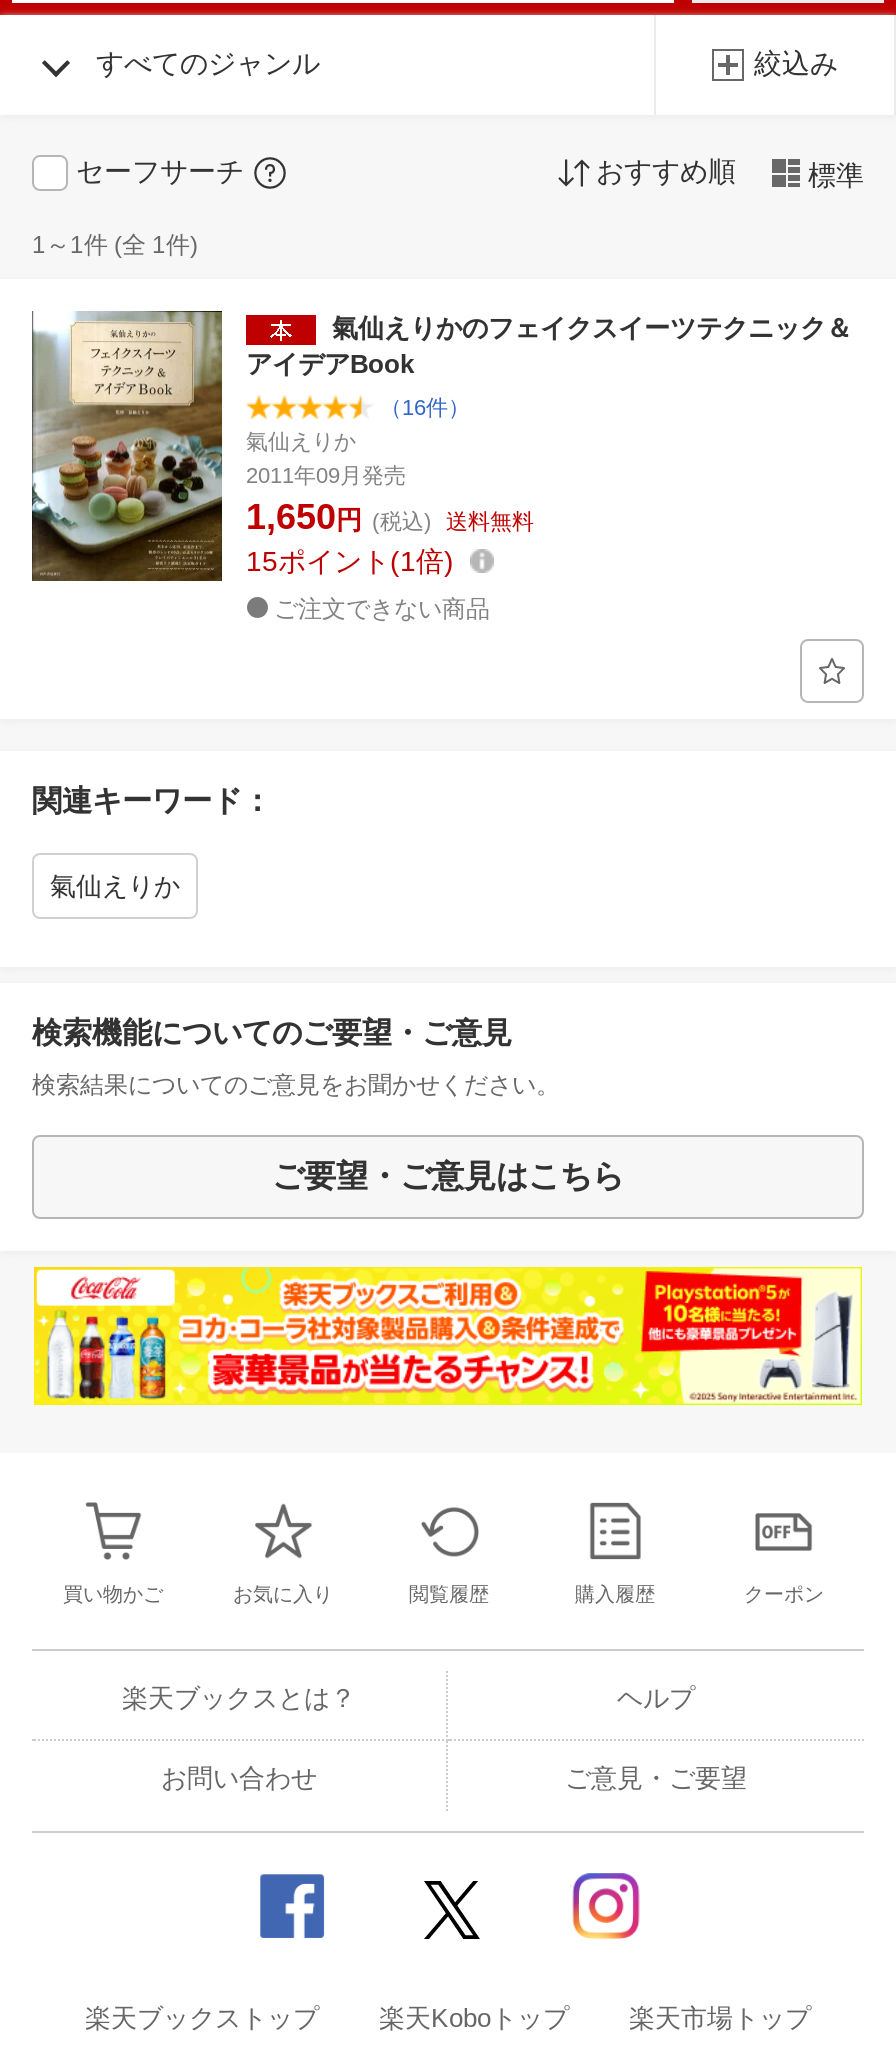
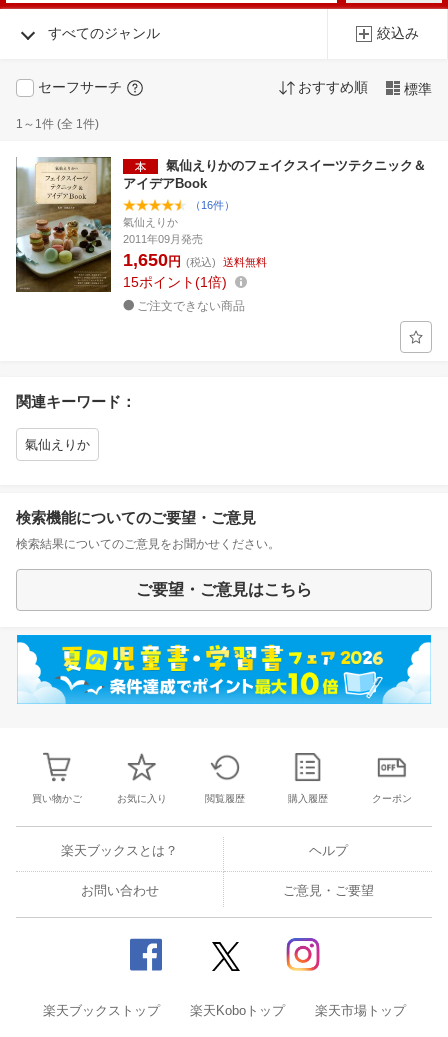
[32,1265,864,1407] [image] -> [16,634,432,705] [image]

